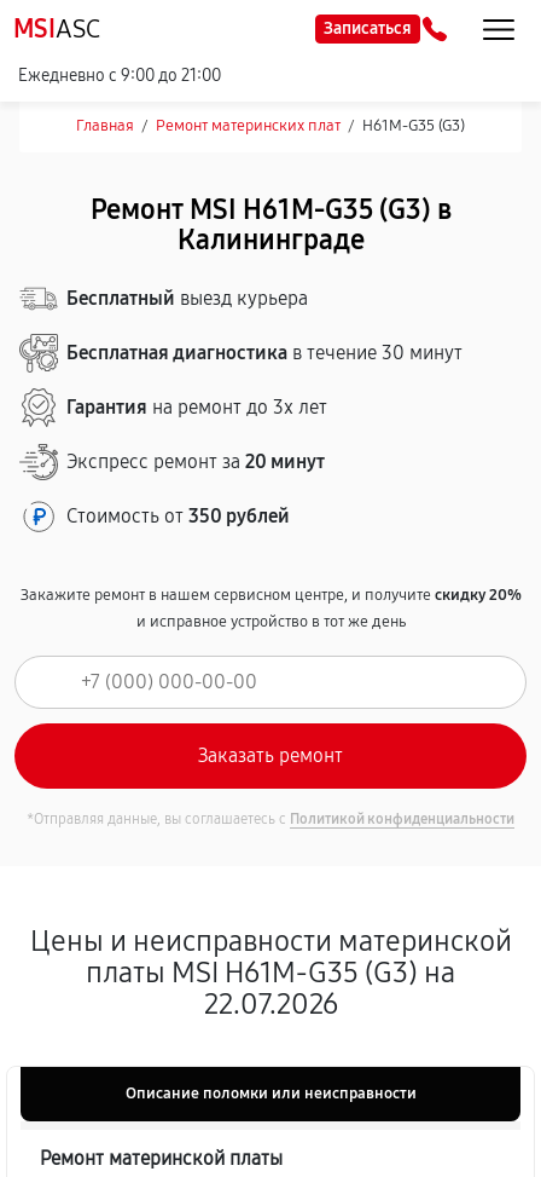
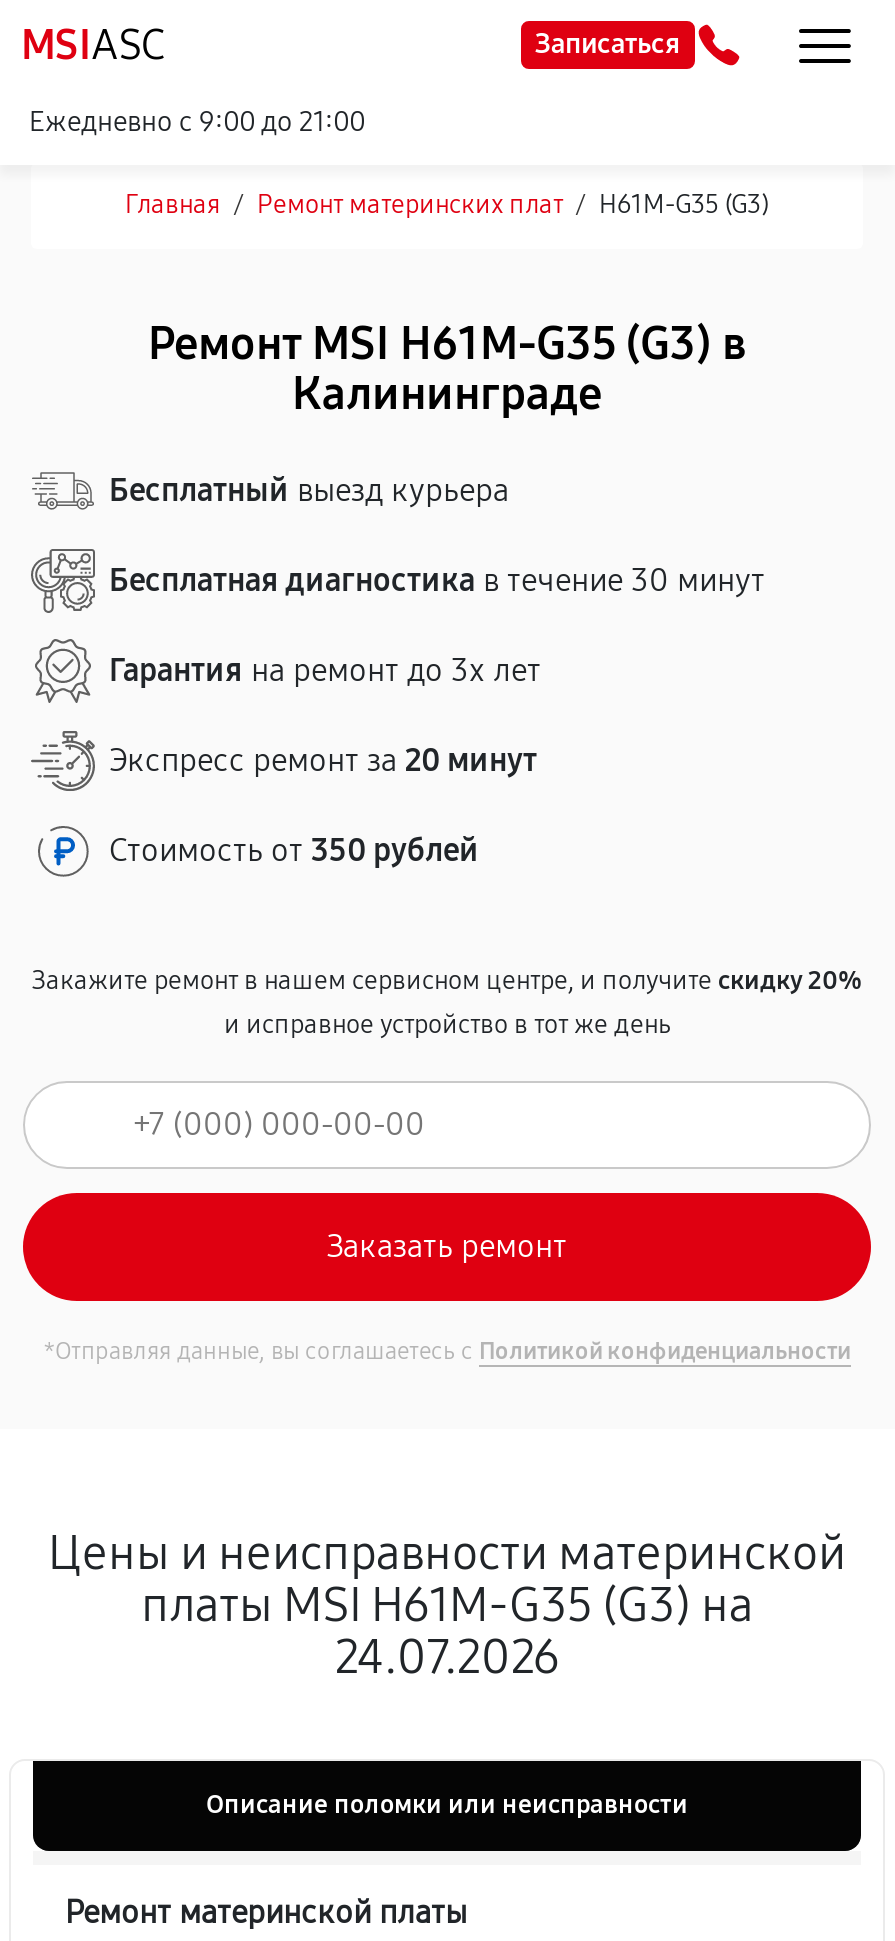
[203,987,338,1021] 22.07.2026 -> [335,1629,559,1685] 24.07.2026

